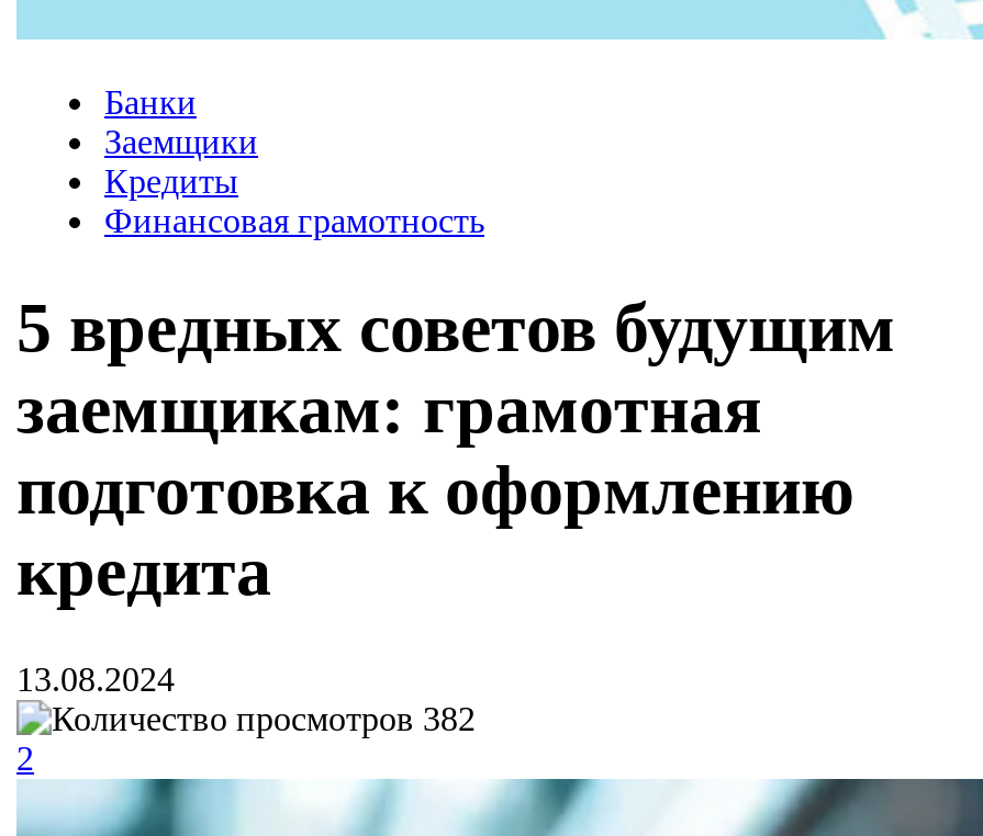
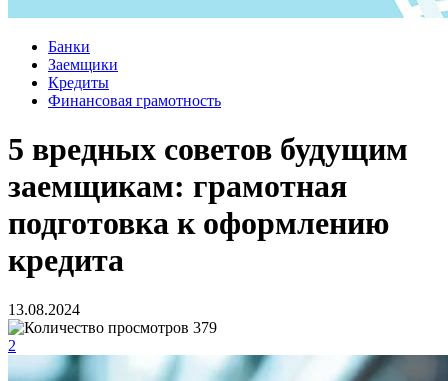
[414,700,476,737] 382 -> [189,319,217,336] 379

